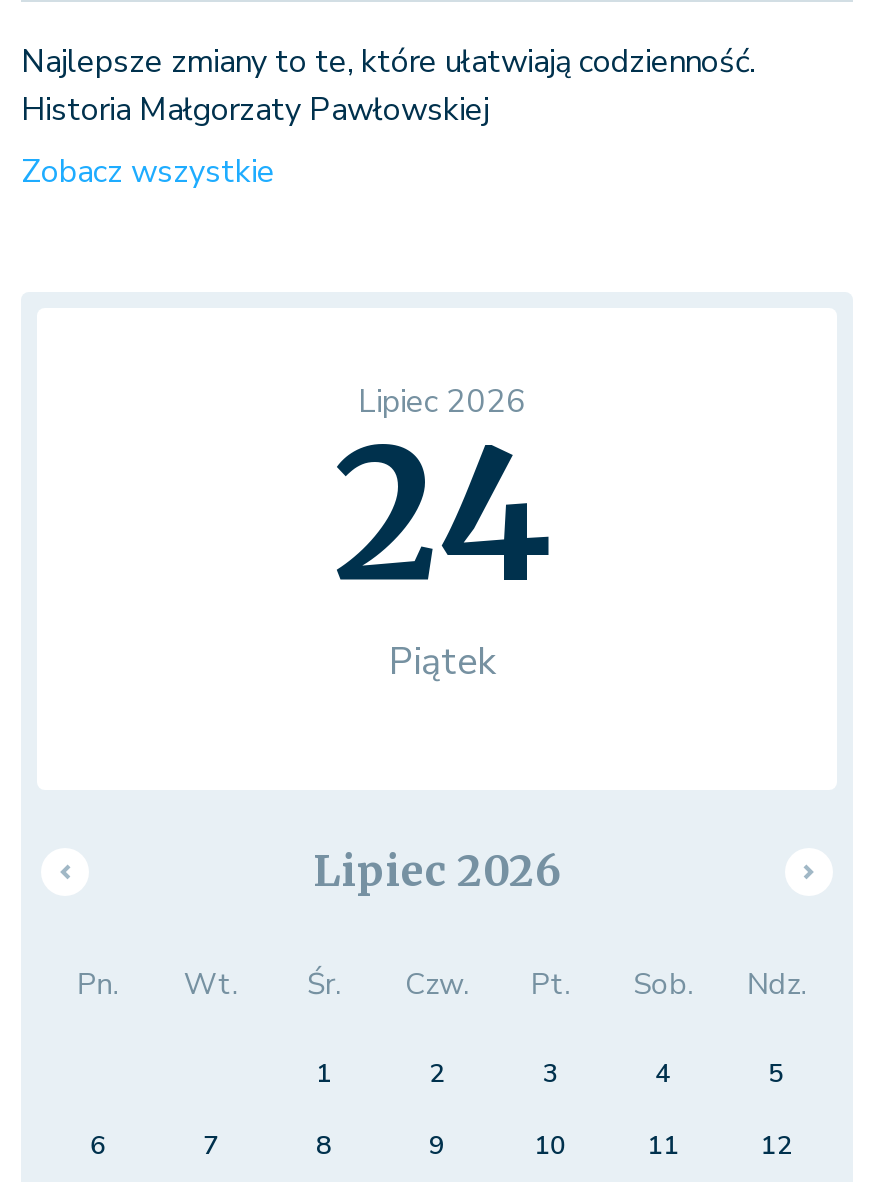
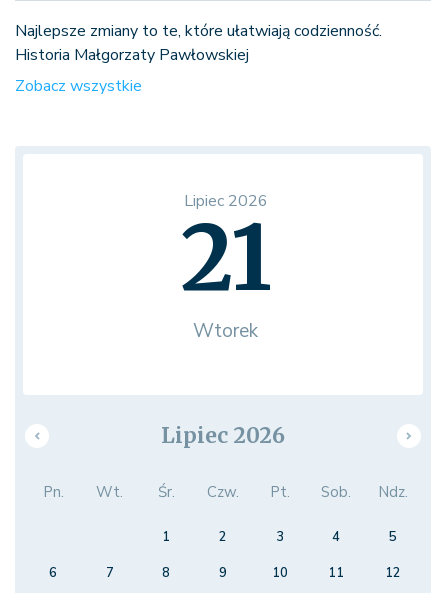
[333,403,551,689] 24 | Piątek -> [179,201,271,344] 21 | Wtorek

